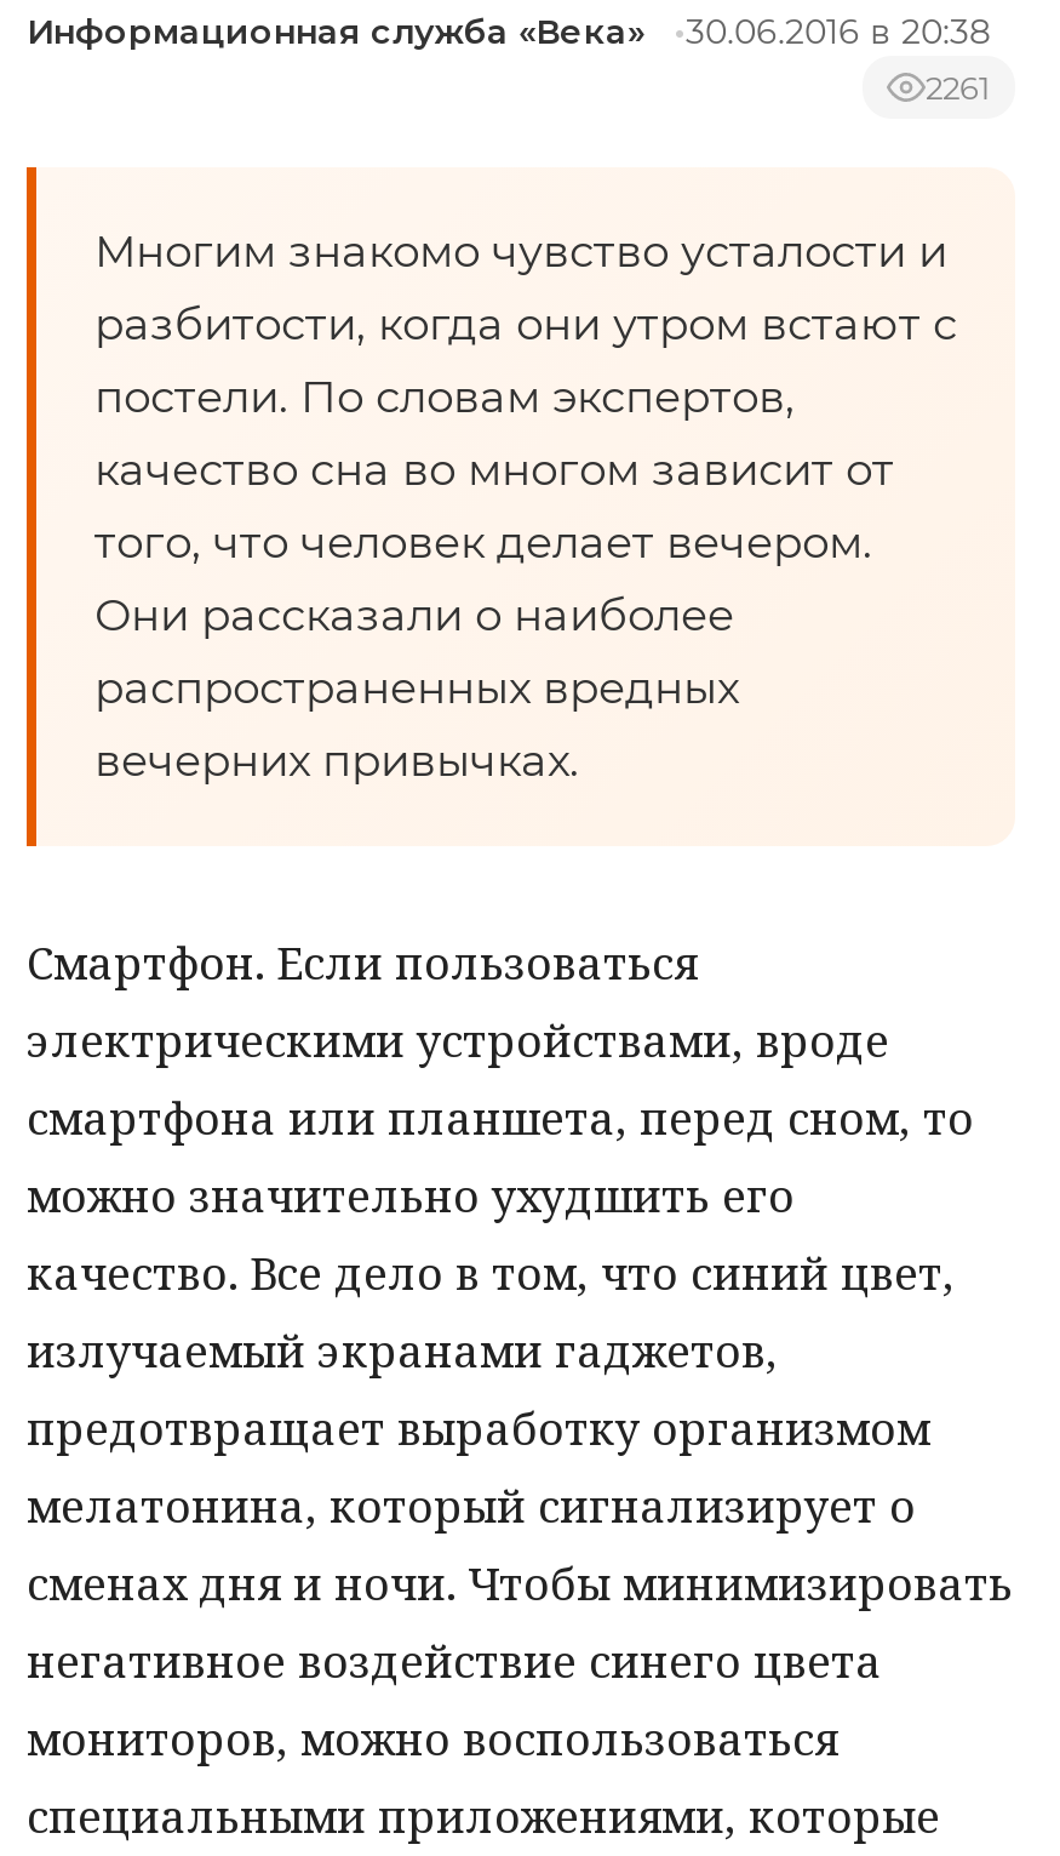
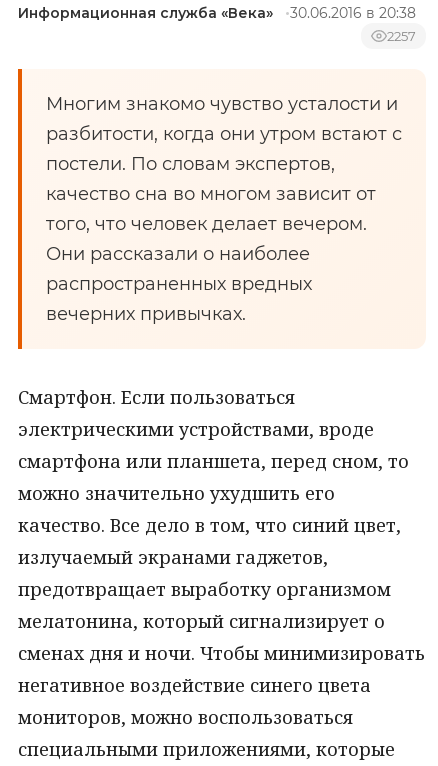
[926,68,991,107] 2261 -> [387,28,416,44] 2257

